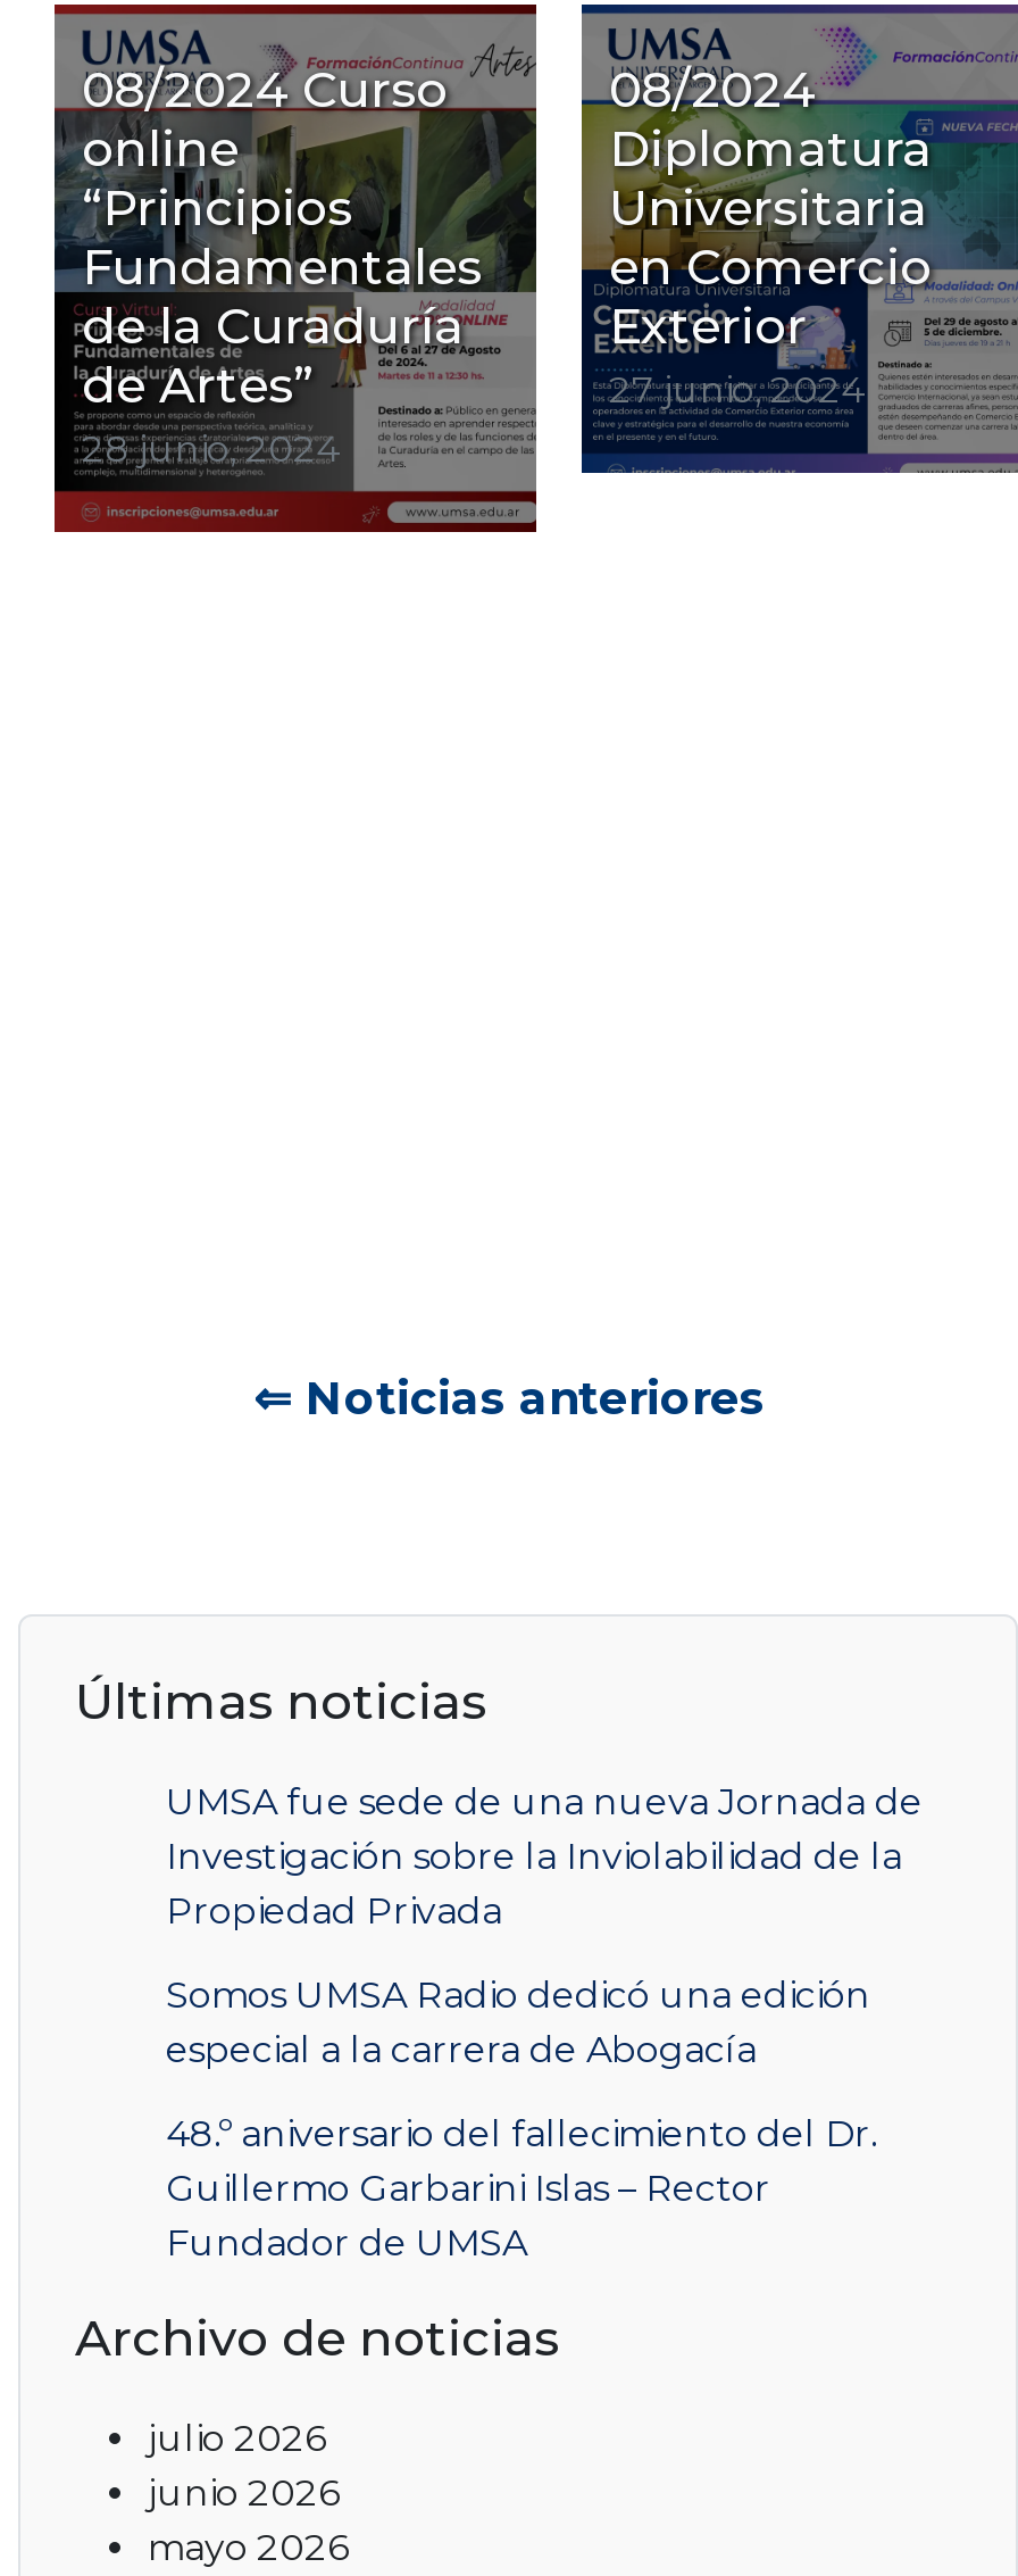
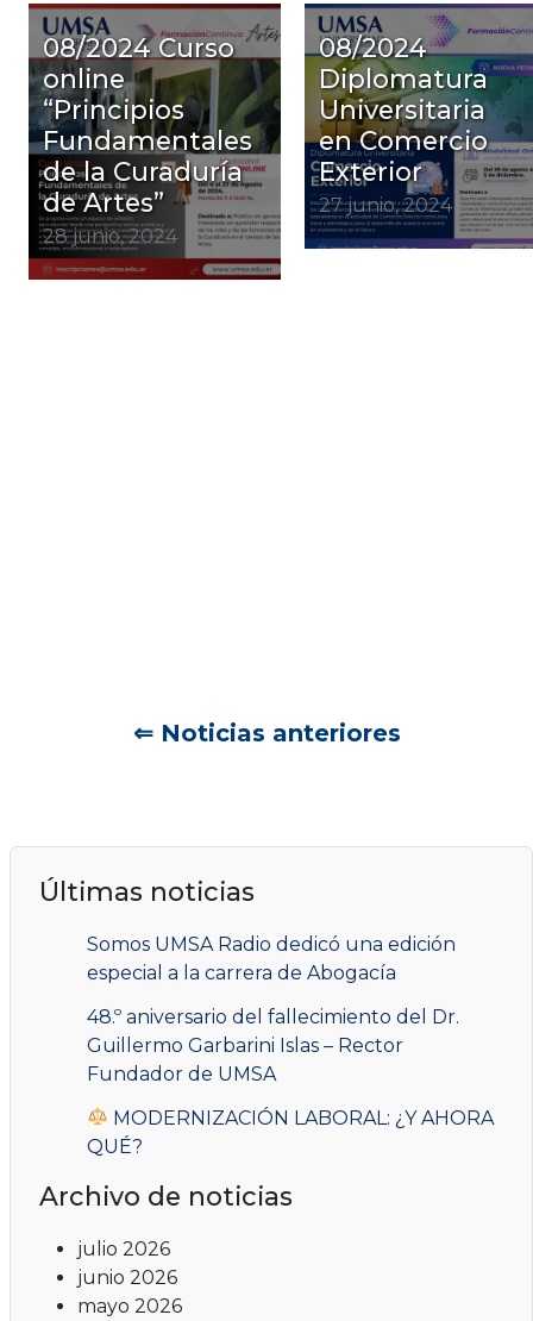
[166,1780,923,1933] UMSA fue sede de una nueva Jornada de | Investigación sobre la Inviolabilidad de la | Propiedad Privada -> none
moved [166,1973,877,2264] -> [87,933,459,1085]: Somos UMSA Radio dedicó una edición | especial a la carrera de Abogacía | 48.º aniversario del fallecimiento del Dr. | Guillermo Garbarini Islas – Rector | Fundador de UMSA
none -> [87,1106,494,1157] MODERNIZACIÓN LABORAL: ¿Y AHORA | QUÉ?

